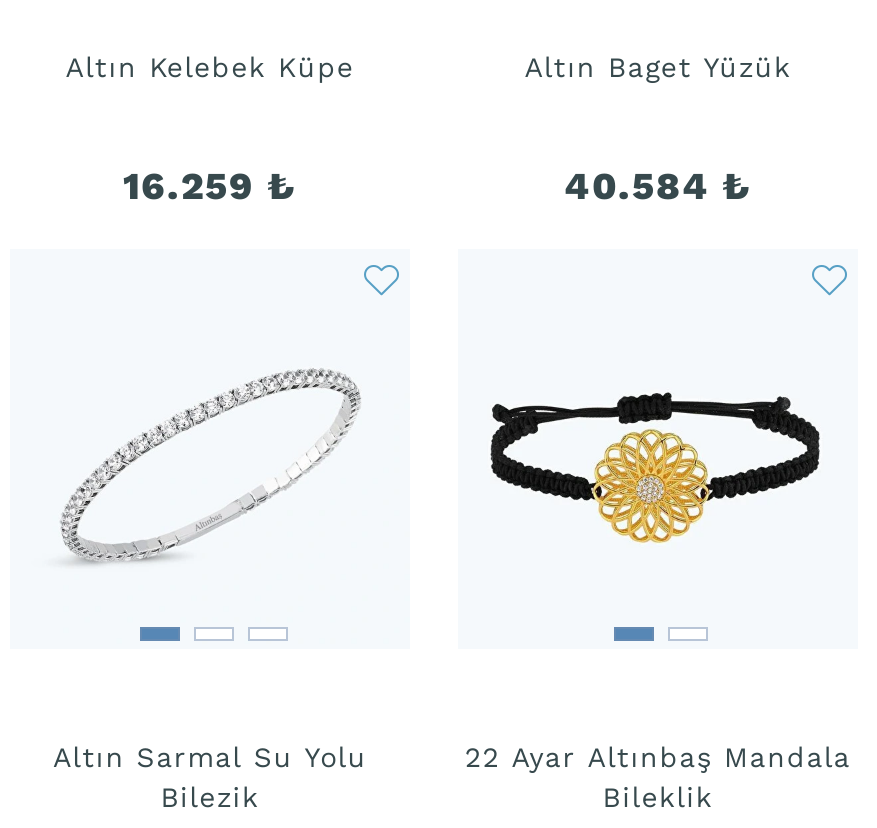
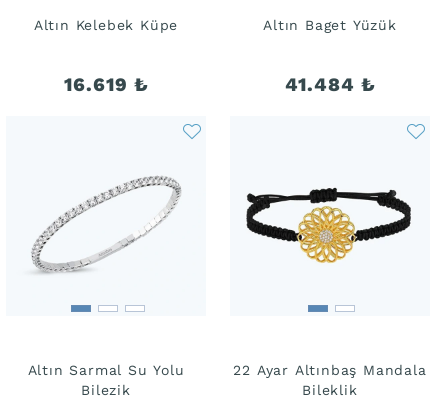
[123,163,297,209] 16.259 ₺ -> [63,73,148,96] 16.619 ₺
[564,163,752,209] 40.584 ₺ -> [284,73,375,96] 41.484 ₺

